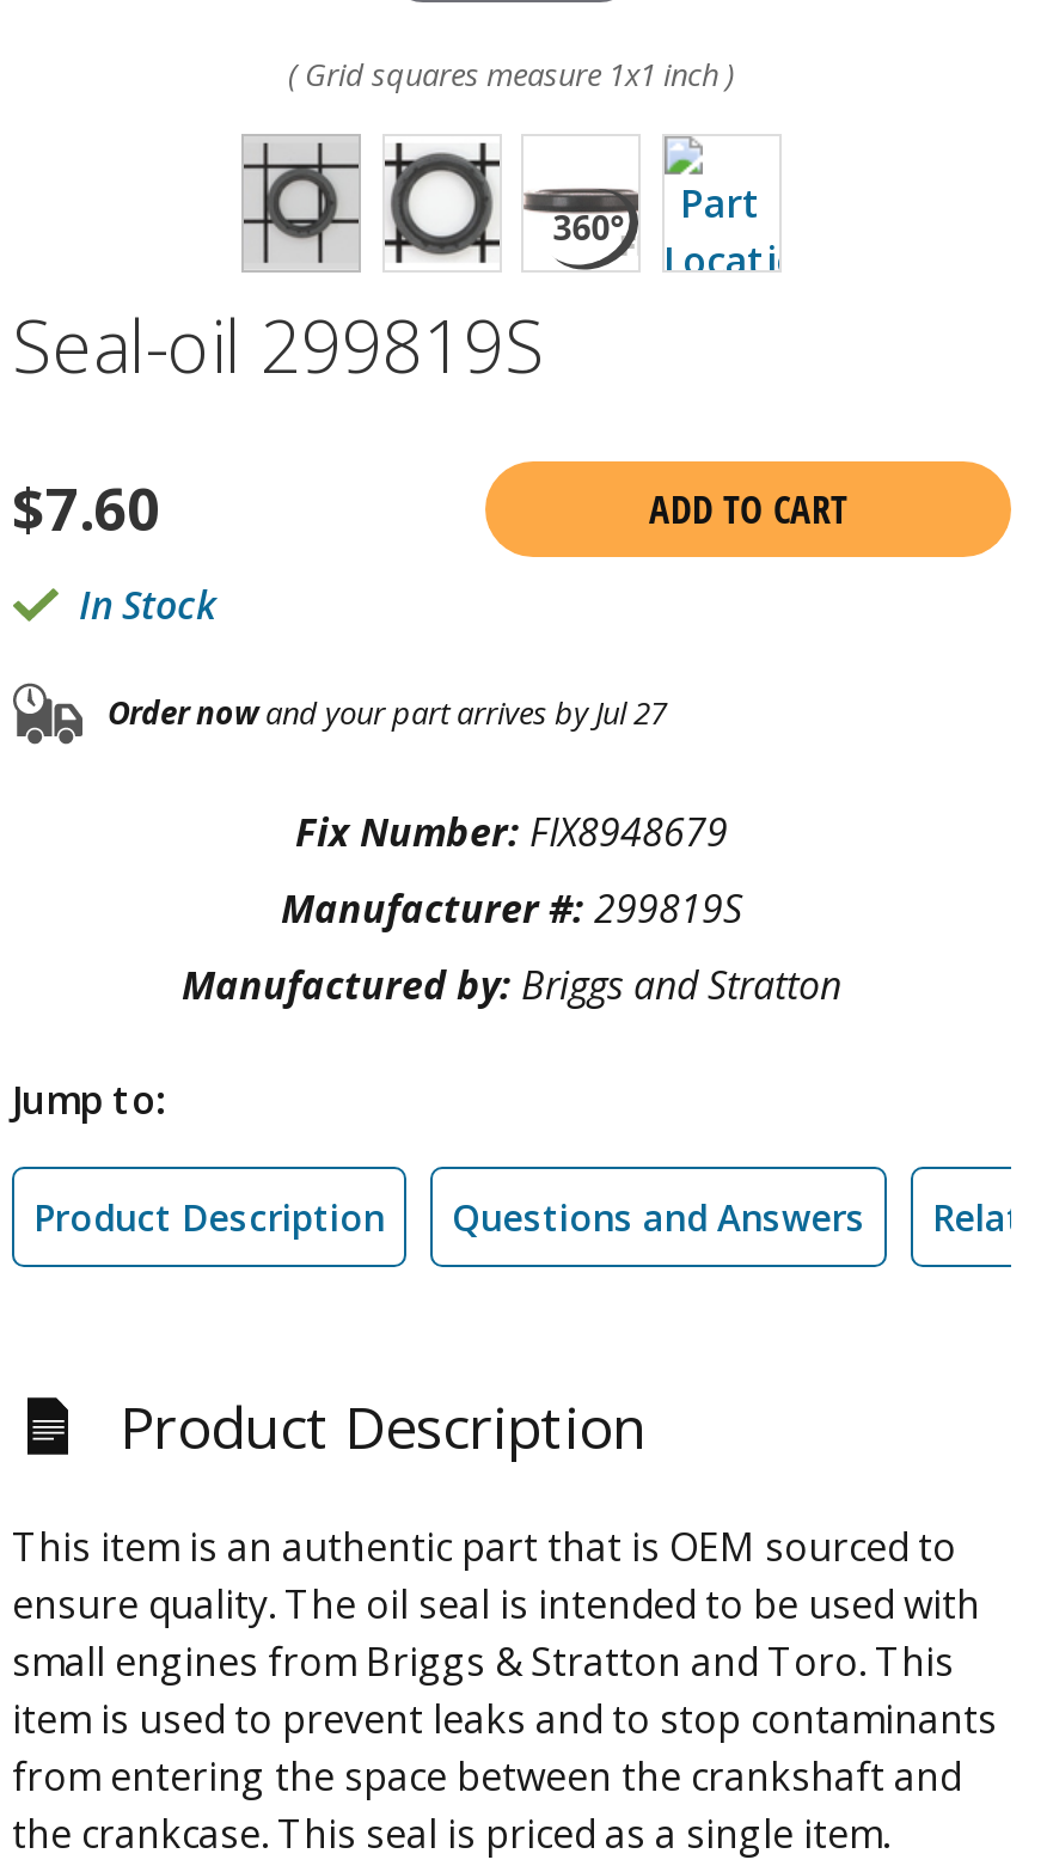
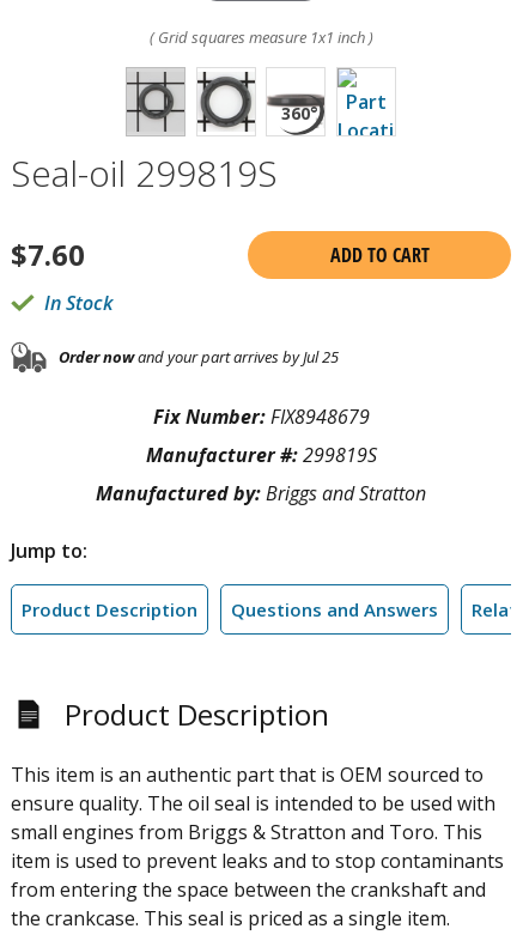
[108,692,667,735] Order nowand your part arrives by Jul 27 -> [59,346,339,368] Order nowand your part arrives by Jul 25

